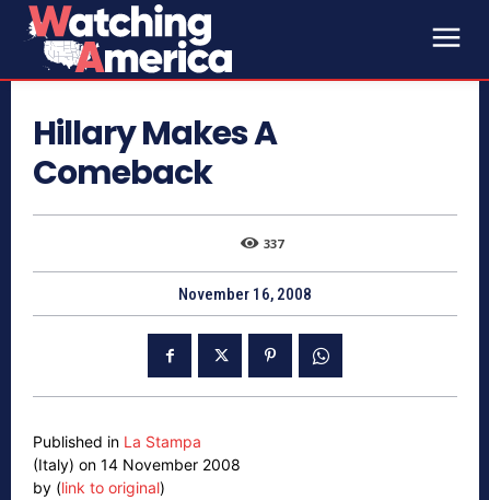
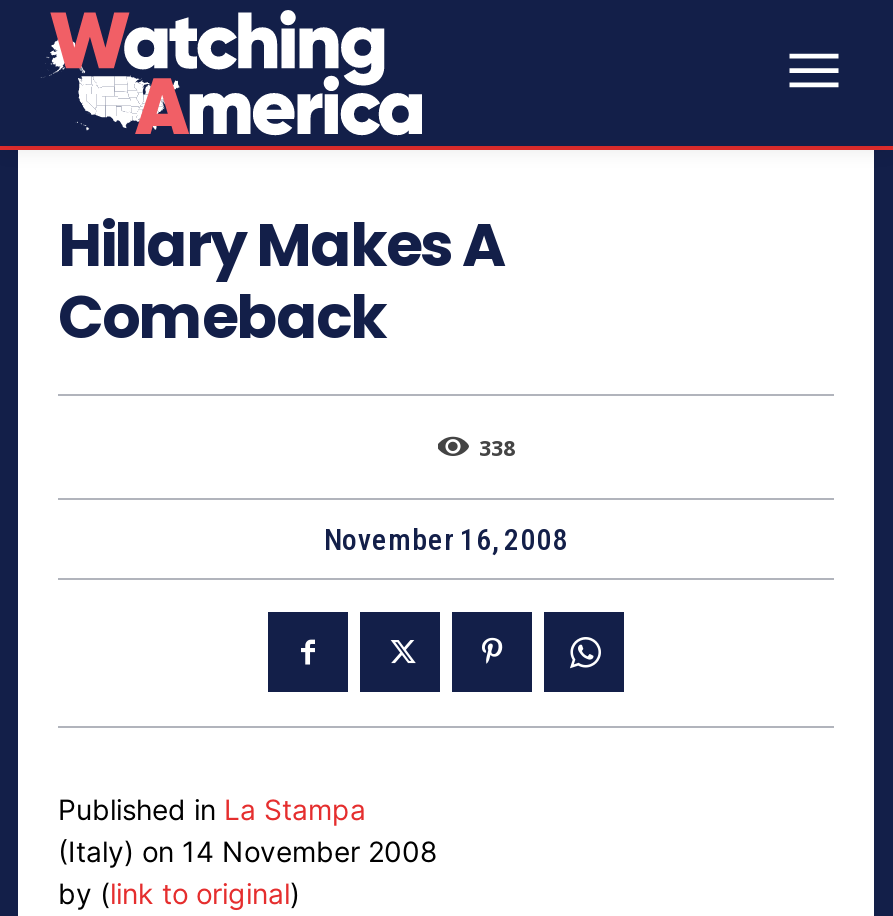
[263,235,283,252] 337 -> [479,432,515,462] 338

